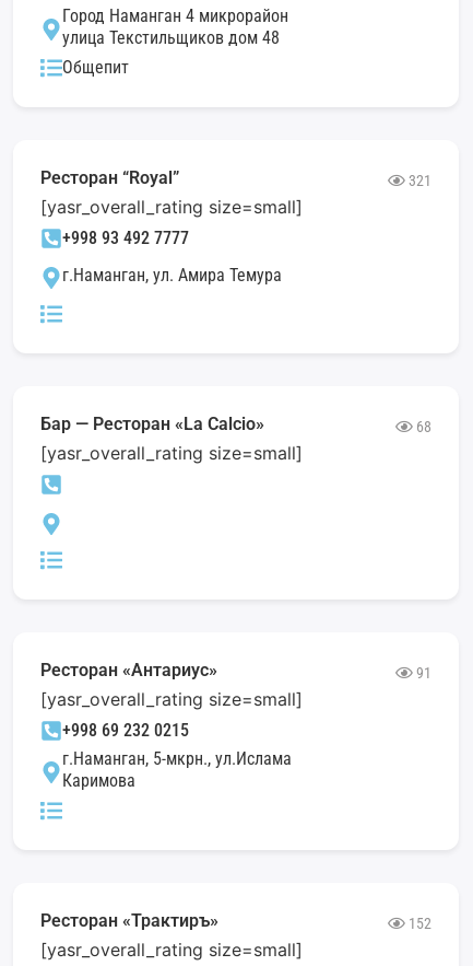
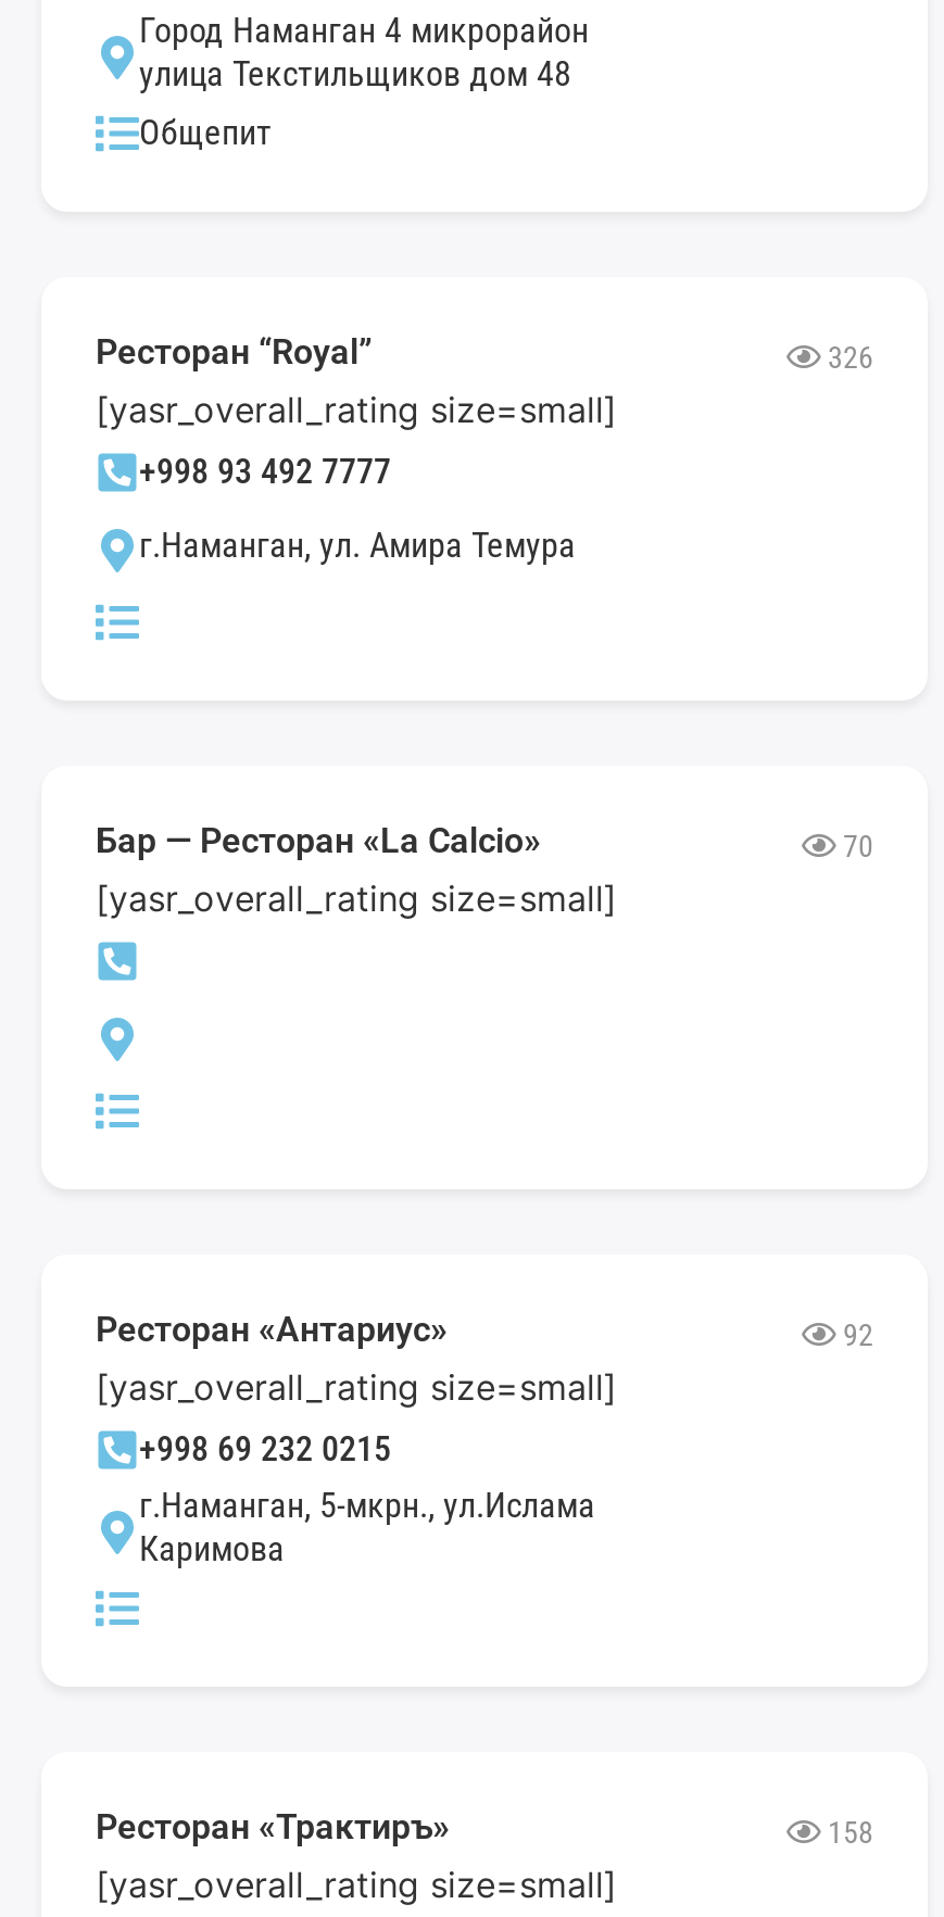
[405,172,431,189] 321 -> [821,340,873,375] 326
[413,418,431,435] 68 -> [836,829,873,863] 70
[413,664,431,682] 91 -> [836,1317,873,1352] 92
[405,915,431,932] 152 -> [821,1815,873,1850] 158

